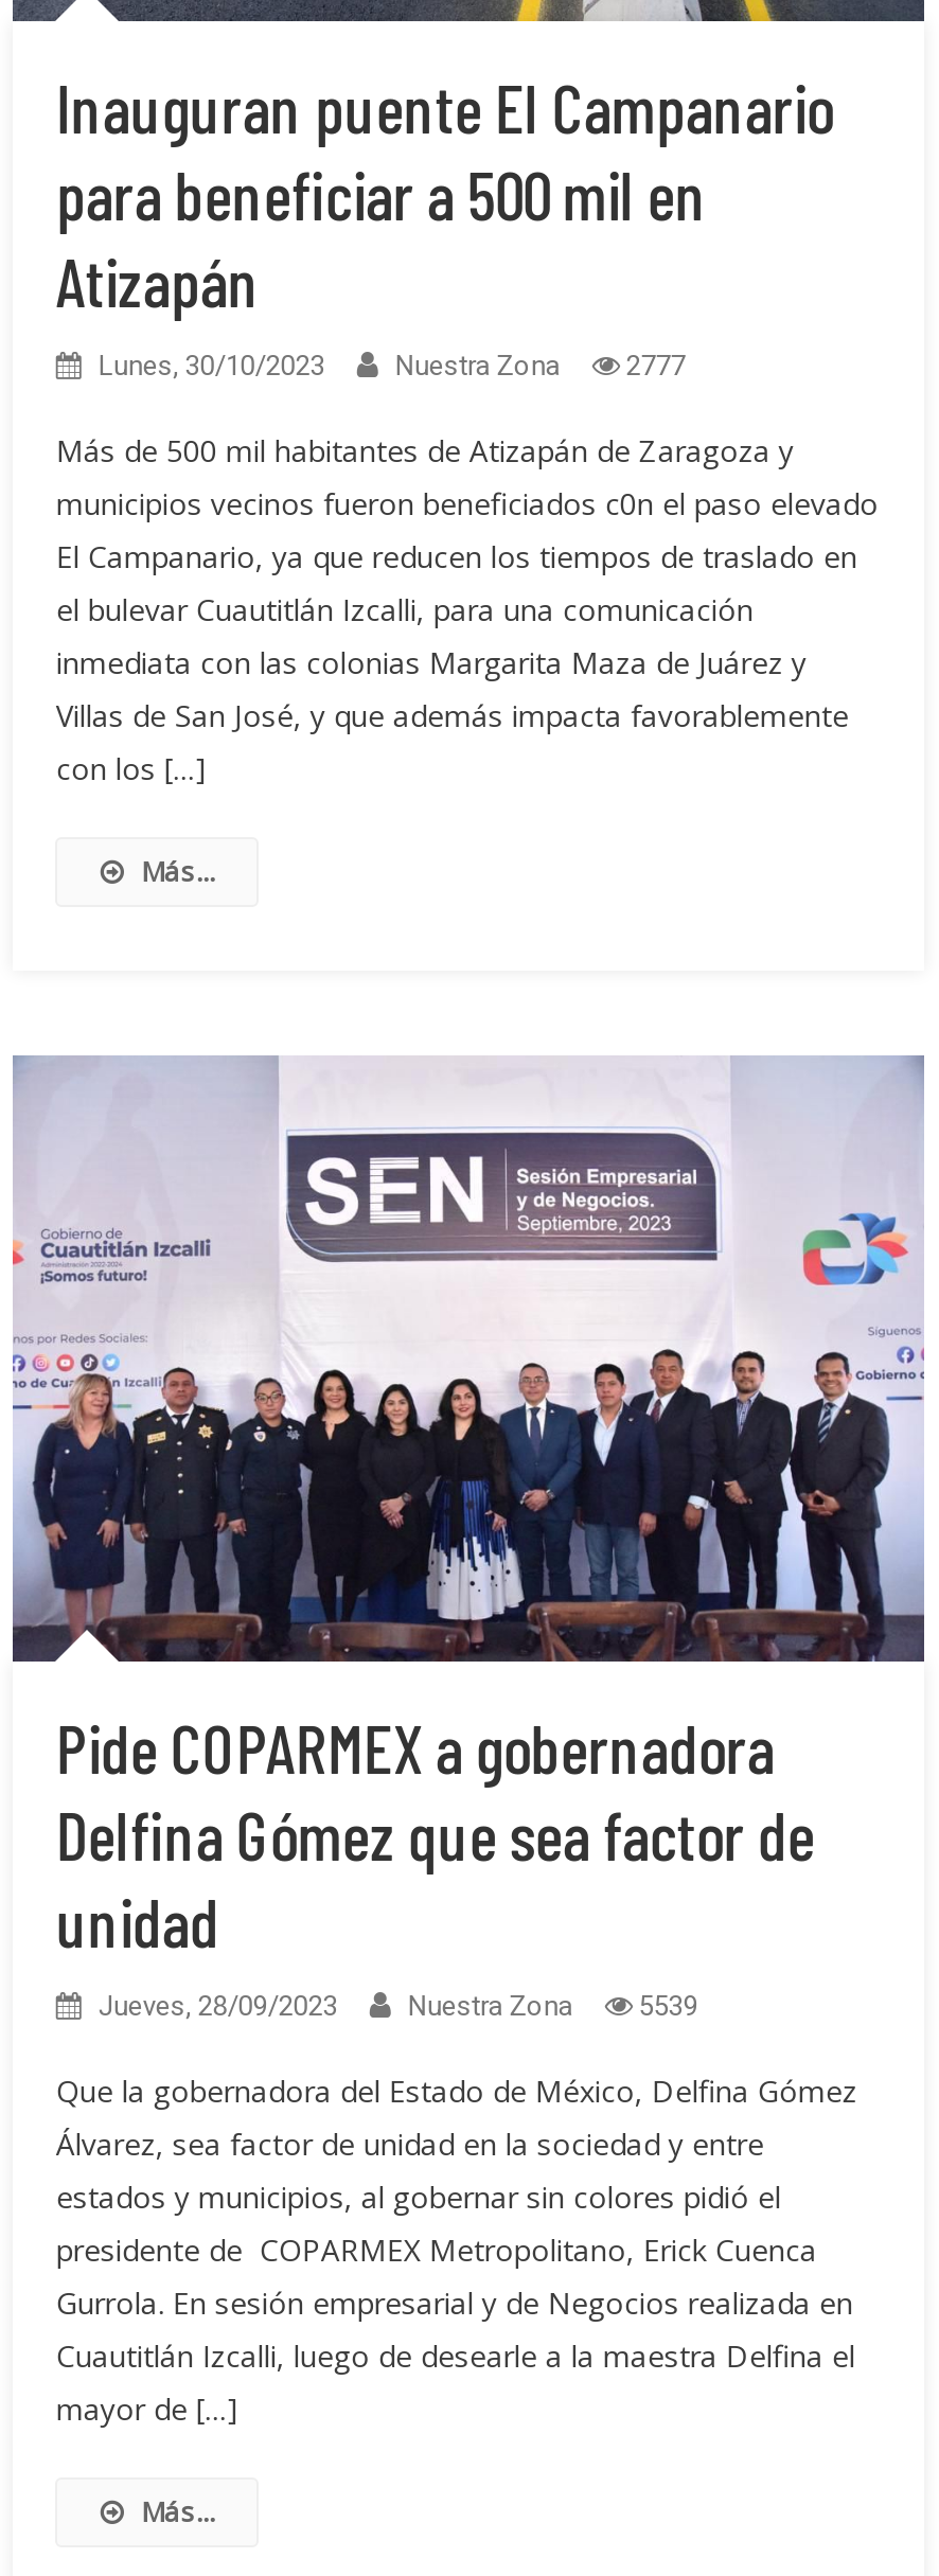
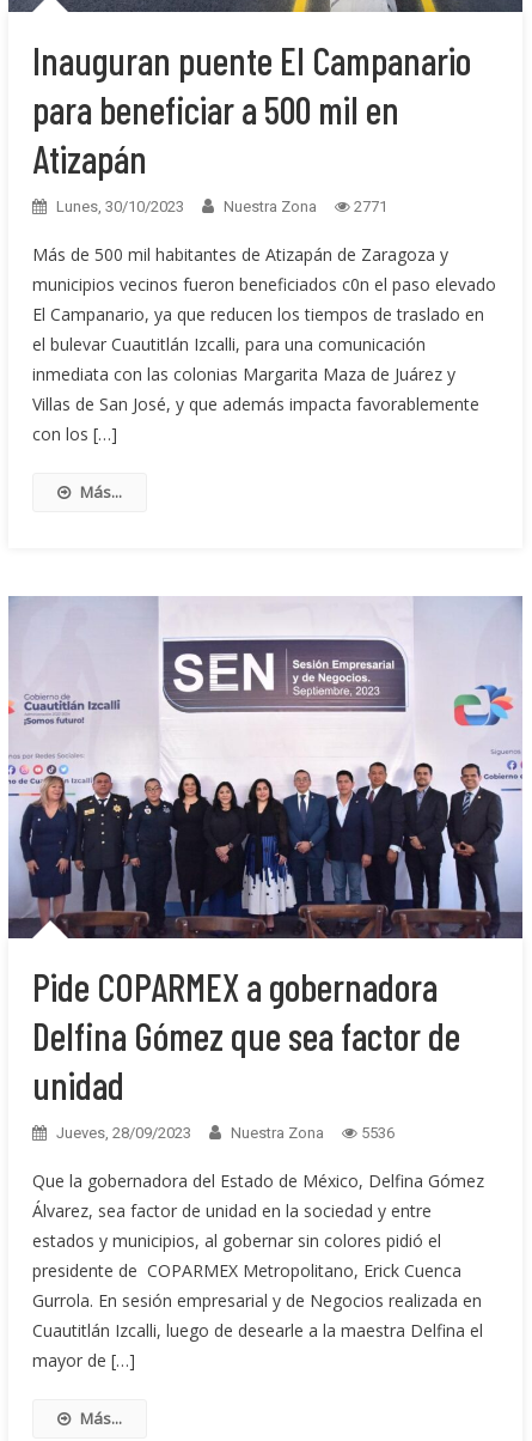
[626,349,685,380] 2777 -> [354,197,388,215] 2771
[639,1990,698,2022] 5539 -> [361,1124,395,1142] 5536

